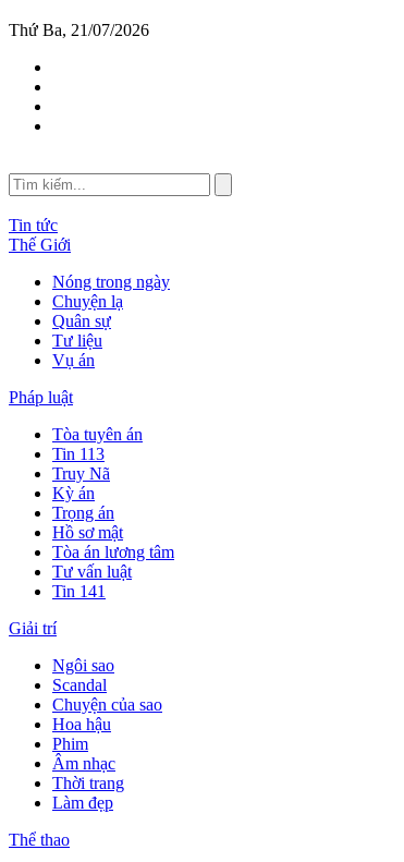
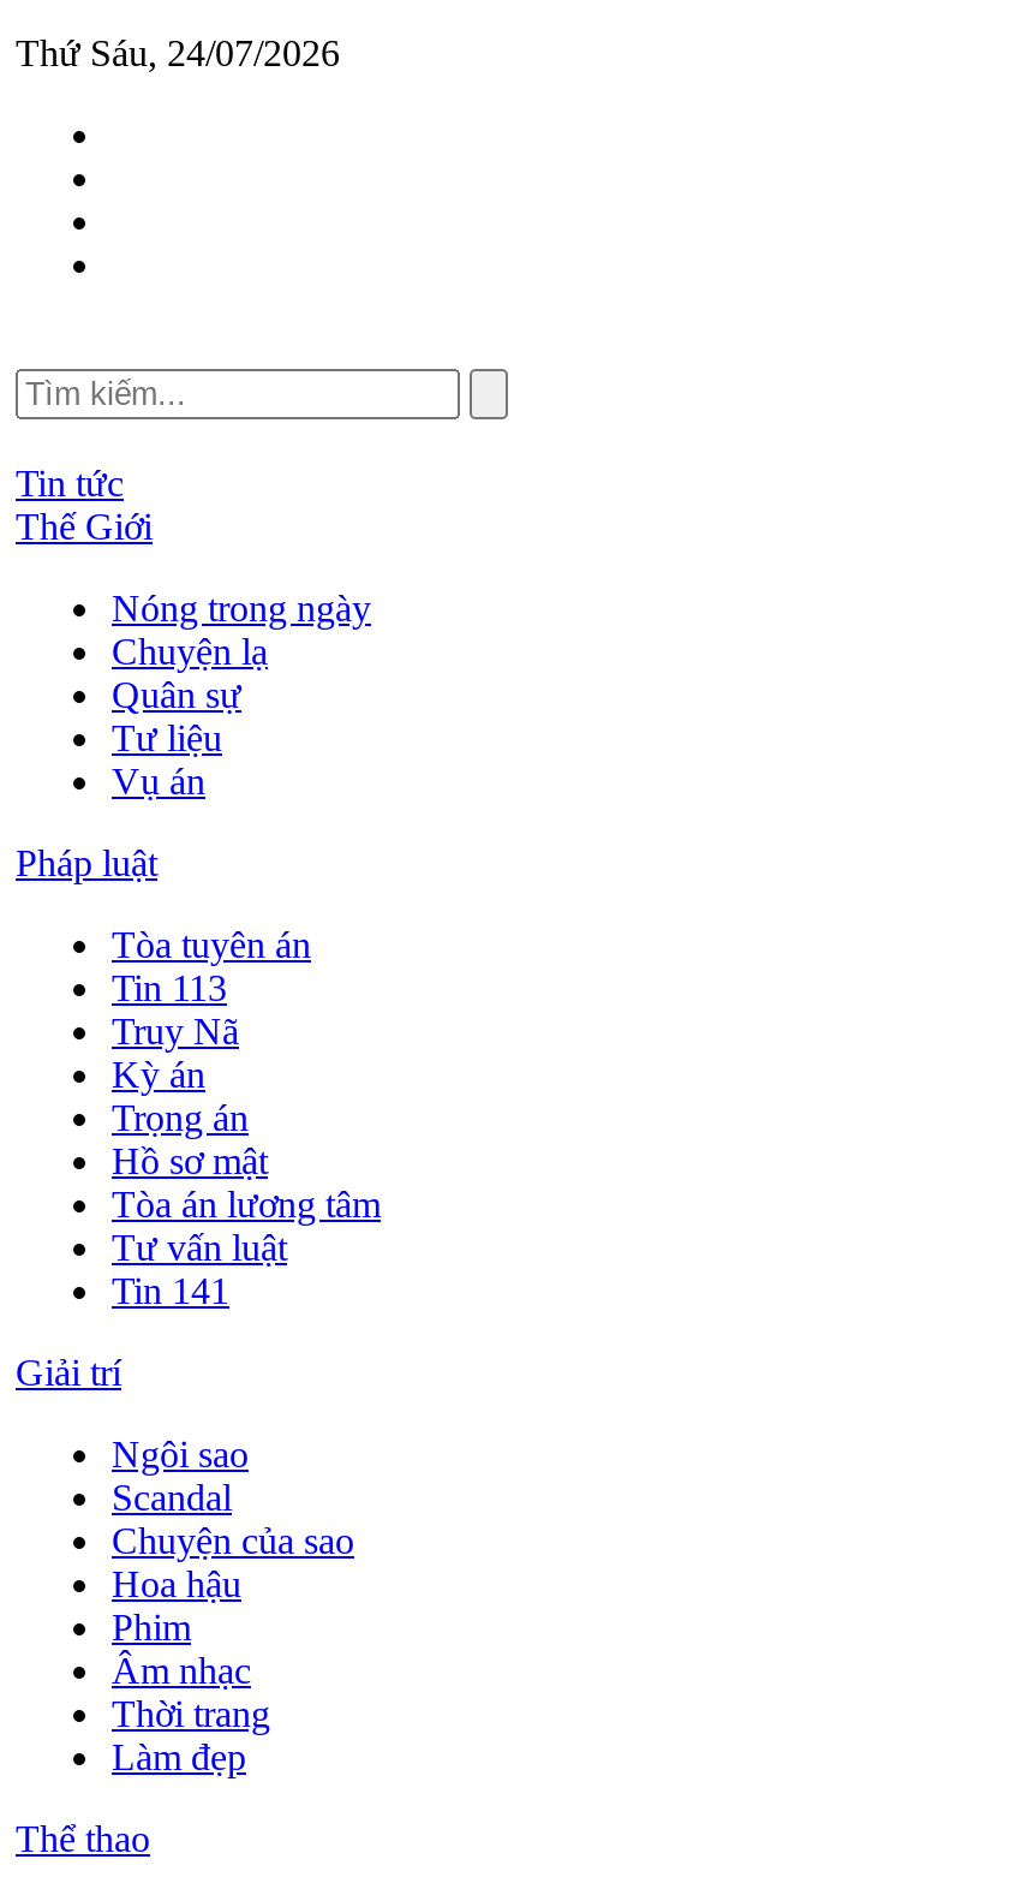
[9,21,149,39] Thứ Ba, 21/07/2026 -> [16,32,340,73] Thứ Sáu, 24/07/2026

